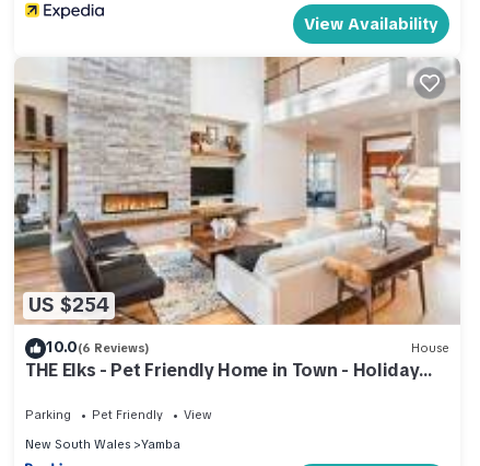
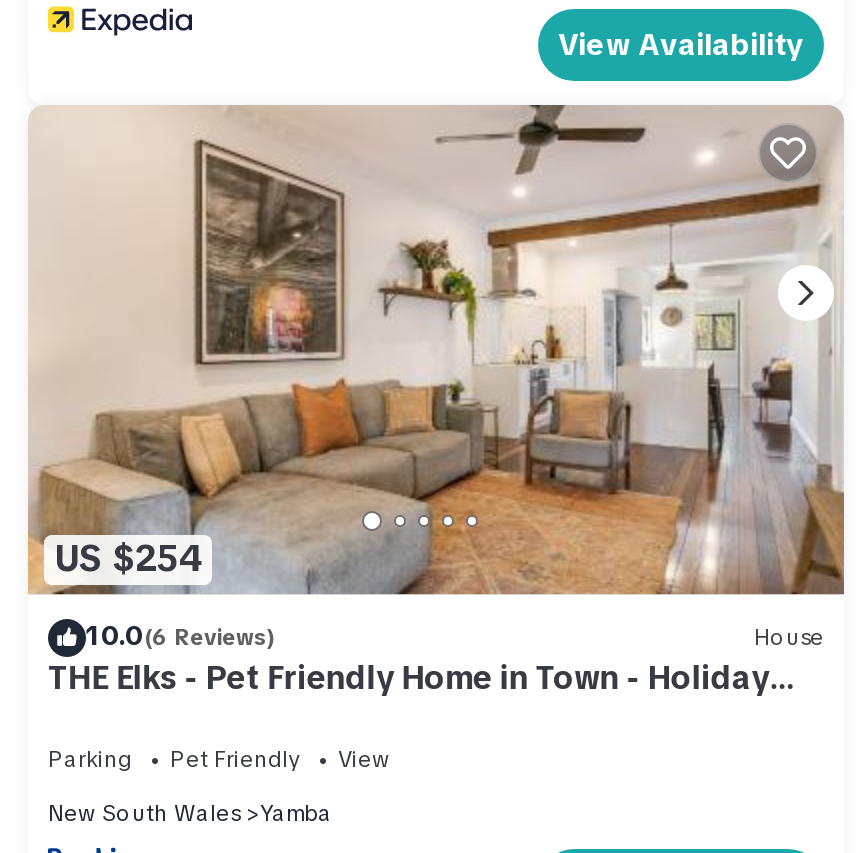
[13,57,460,325] [image] -> [28,103,846,597] [image]

